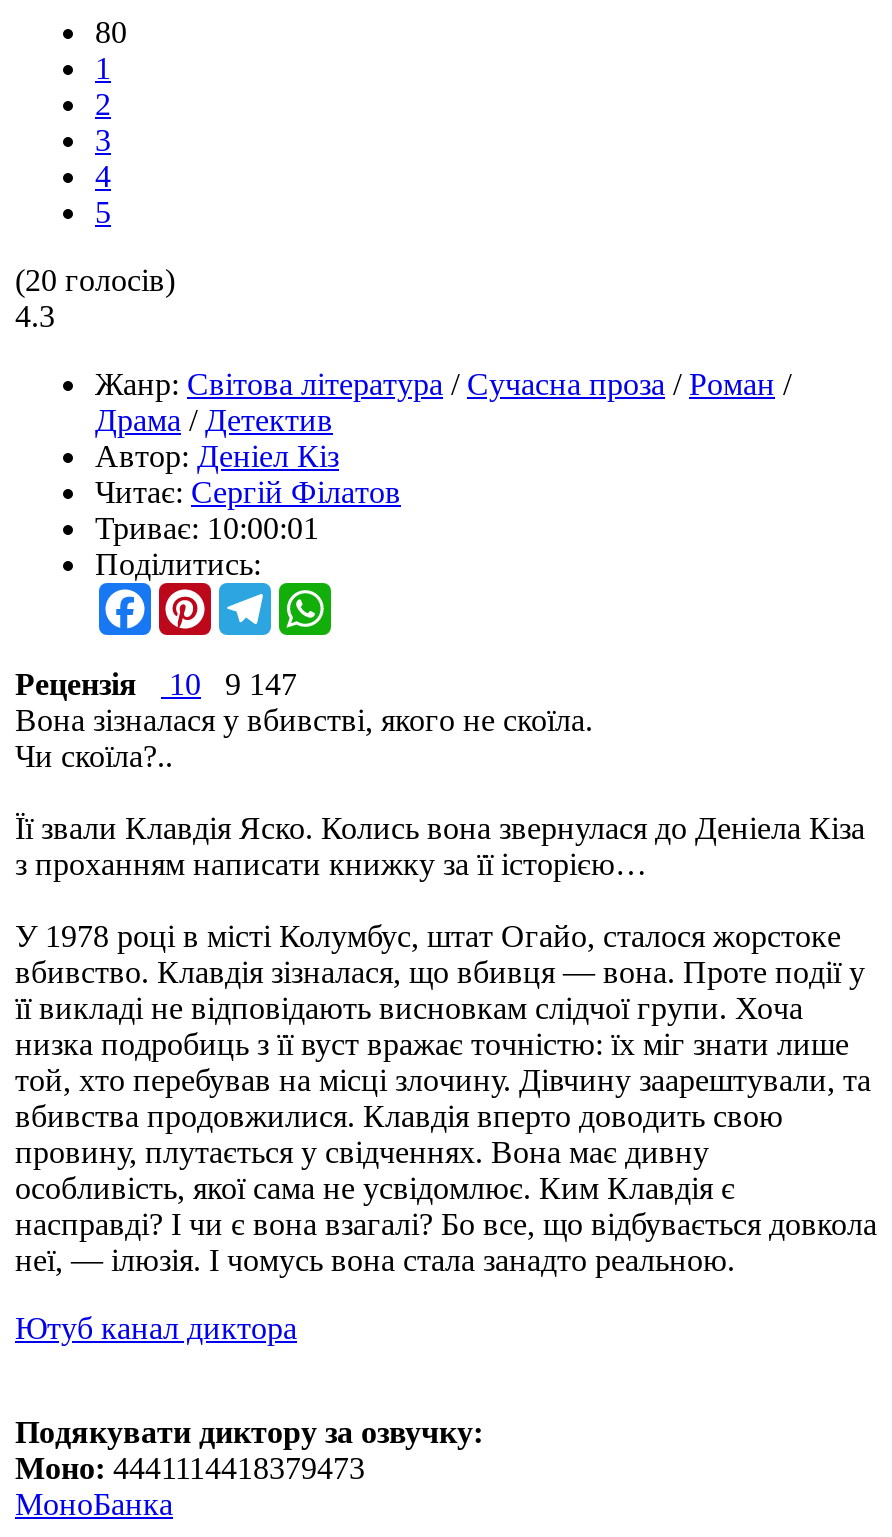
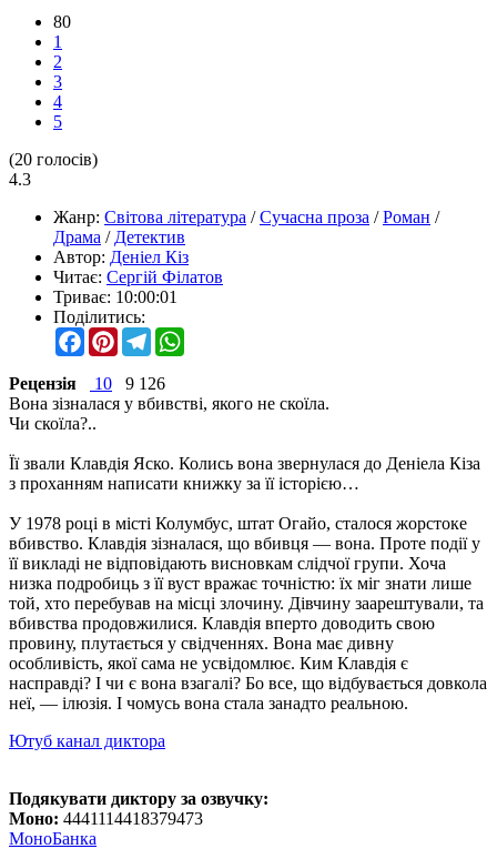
[15,667,297,701] Рецензія 10 9 147 -> [9,374,165,393] Рецензія 10 9 126

